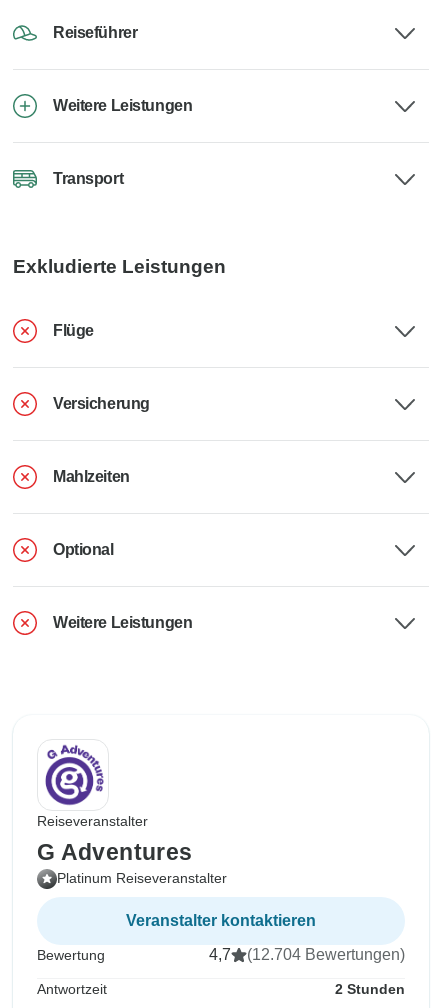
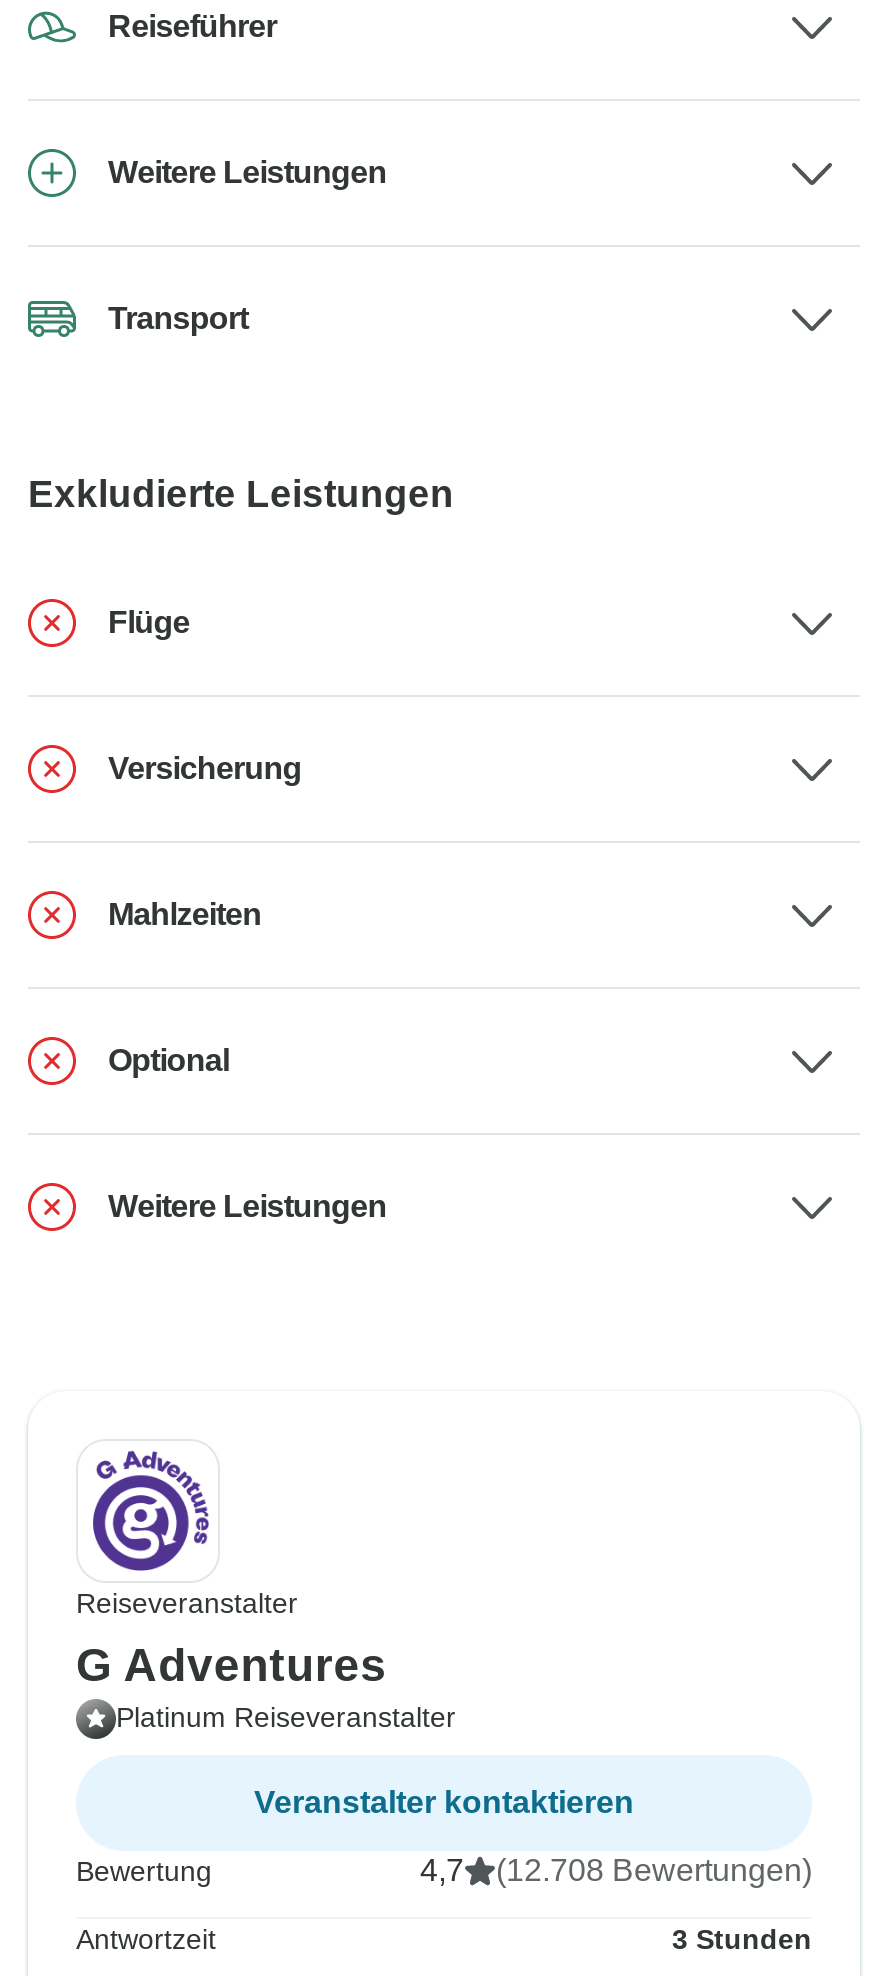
[209,946,405,963] 4,7 (12.704 Bewertungen) -> [420,1854,812,1888] 4,7 (12.708 Bewertungen)
[335,981,405,997] 2 Stunden -> [672,1924,812,1956] 3 Stunden

